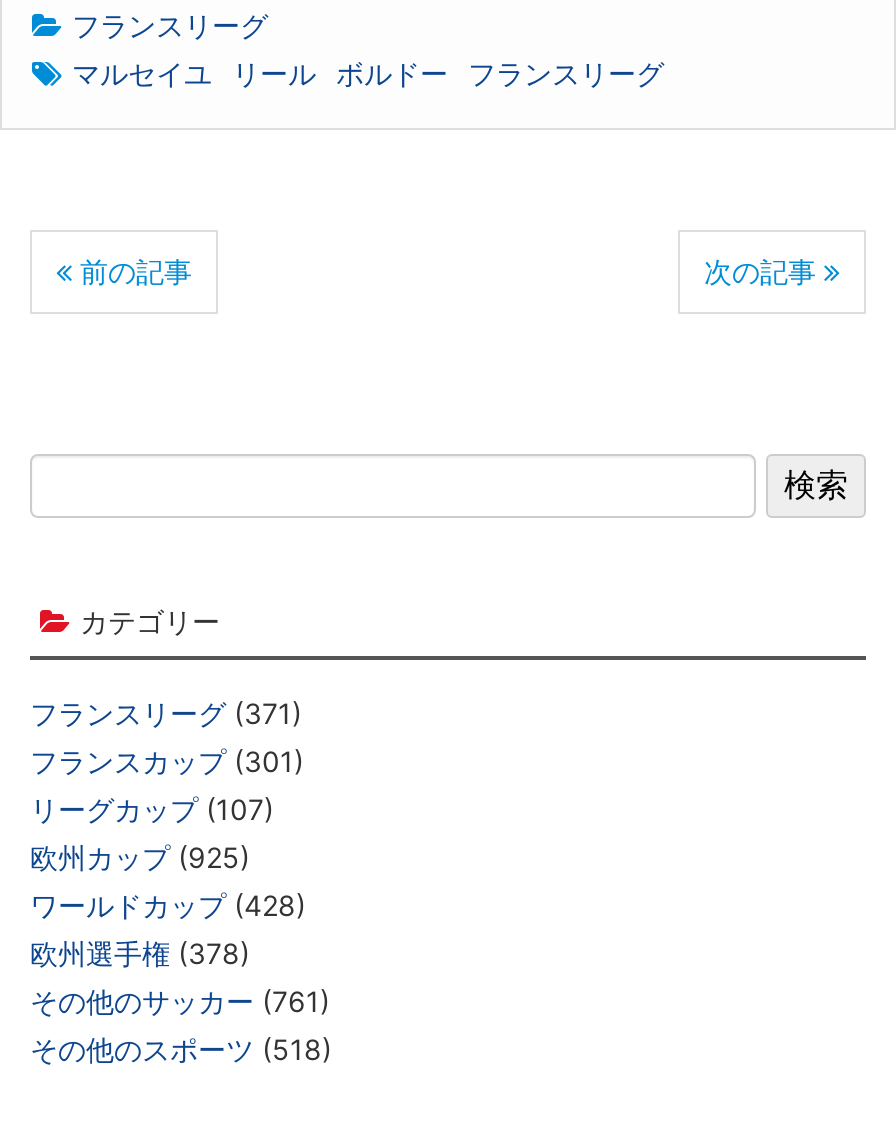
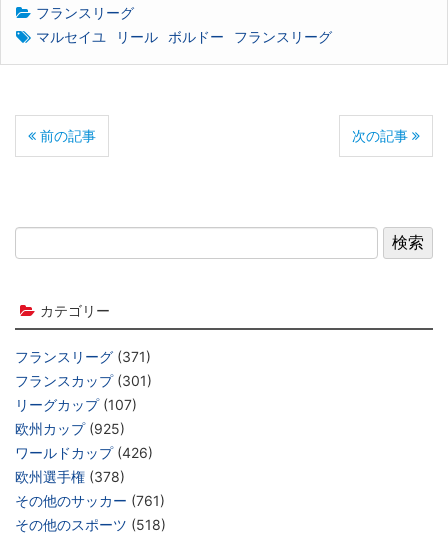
[30,888,306,922] ワールドカップ(428) -> [15,444,153,461] ワールドカップ(426)

